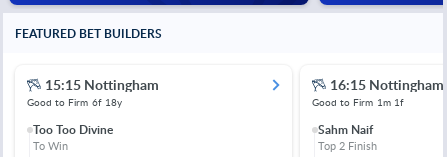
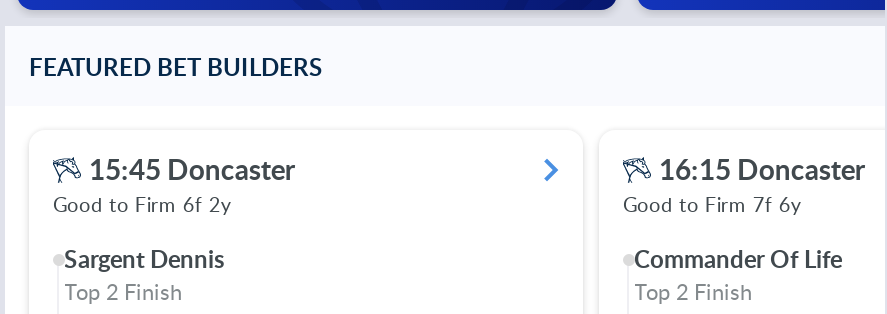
[27,75,159,109] 15:15 Nottingham | Good to Firm 6f 18y -> [53,150,295,218] 15:45 Doncaster | Good to Firm 6f 2y
[312,75,444,109] 16:15 Nottingham | Good to Firm 1m 1f -> [623,150,865,218] 16:15 Doncaster | Good to Firm 7f 6y
[32,121,112,153] Too Too Divine | To Win -> [64,242,224,306] Sargent Dennis | Top 2 Finish
[317,121,372,138] Sahm Naif -> [634,242,842,276] Commander Of Life

